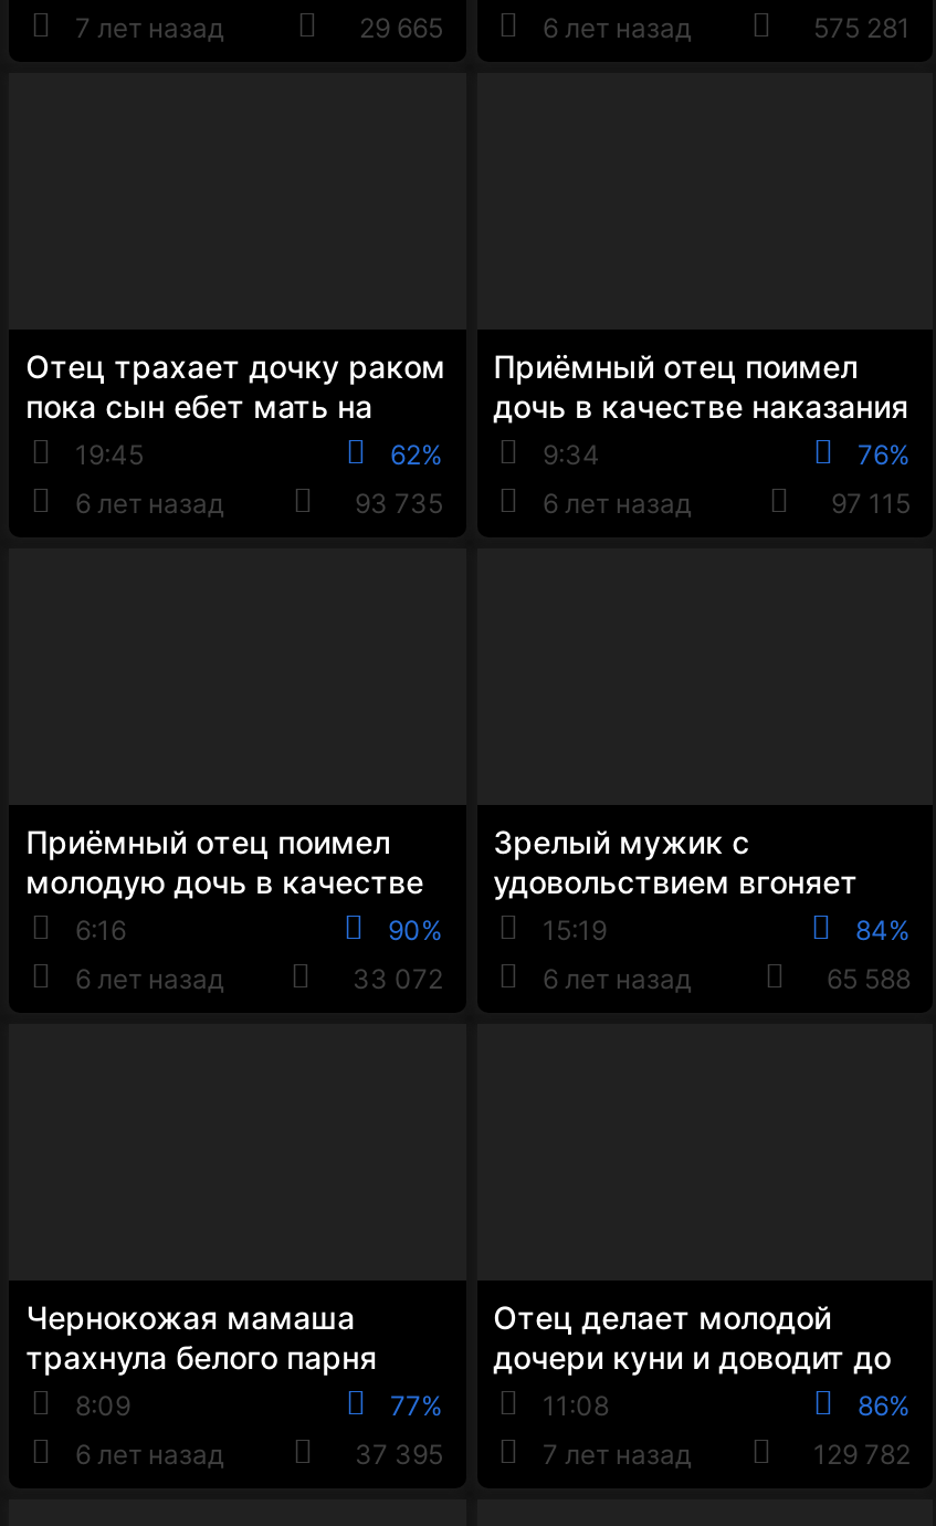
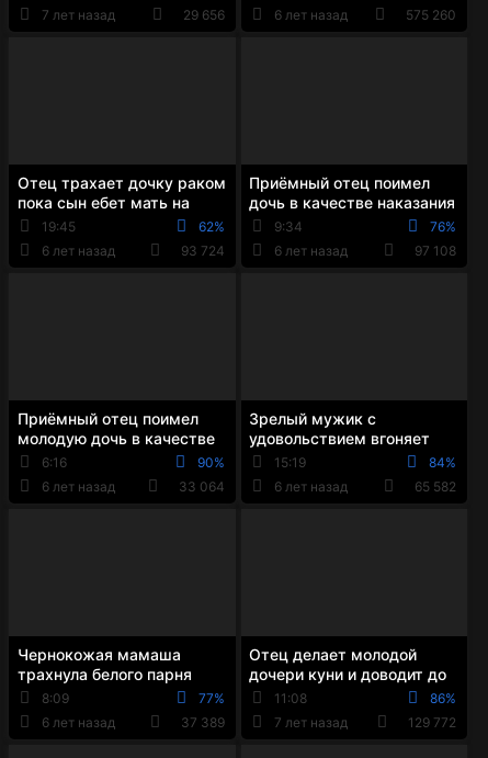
[359,11,443,44] 29 665 -> [183,6,224,23] 29 656
[813,11,911,44] 575 281 -> [406,6,456,23] 575 260
[355,487,443,520] 93 735 -> [180,243,224,259] 93 724
[831,487,911,520] 97 115 -> [415,243,456,259] 97 108
[353,962,443,996] 33 072 -> [178,478,224,495] 33 064
[827,962,911,996] 65 588 -> [415,478,456,495] 65 582
[355,1438,443,1472] 37 395 -> [180,715,224,731] 37 389
[813,1438,911,1472] 129 782 -> [408,715,456,731] 129 772

